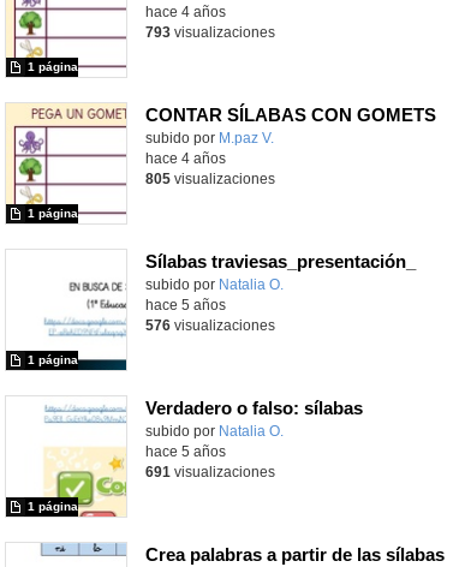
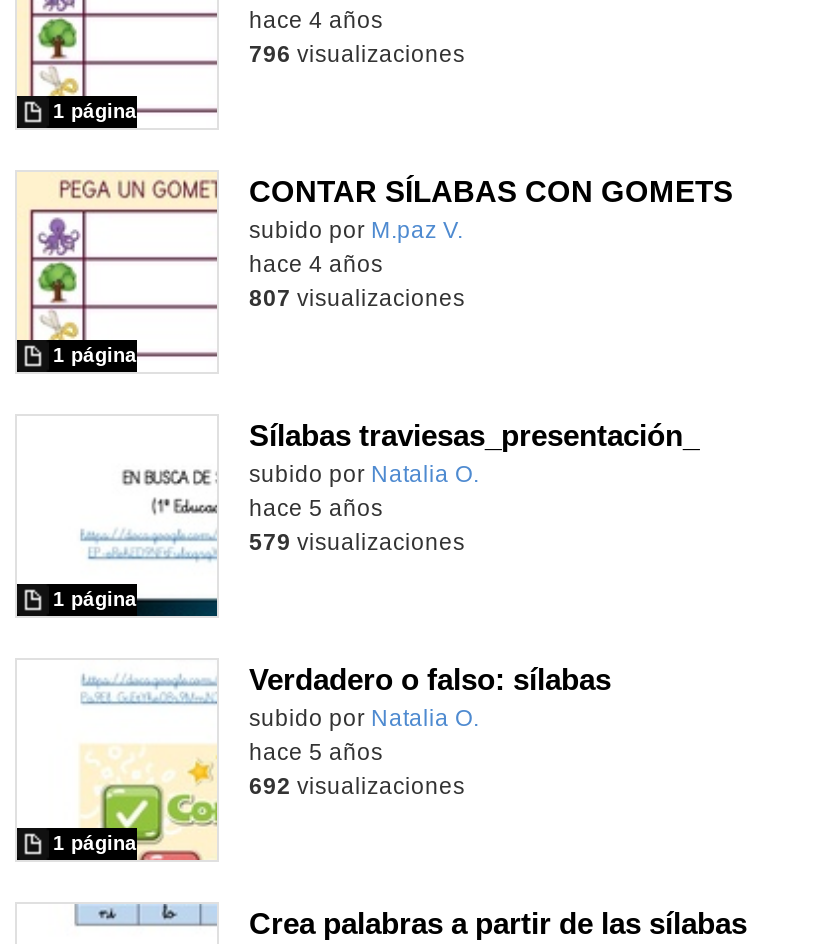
[145,25,275,39] 793 visualizaciones -> [249,41,465,65] 796 visualizaciones
[145,171,275,186] 805 visualizaciones -> [249,285,465,309] 807 visualizaciones
[145,318,275,332] 576 visualizaciones -> [249,529,465,553] 579 visualizaciones
[145,464,275,479] 691 visualizaciones -> [249,773,465,797] 692 visualizaciones

